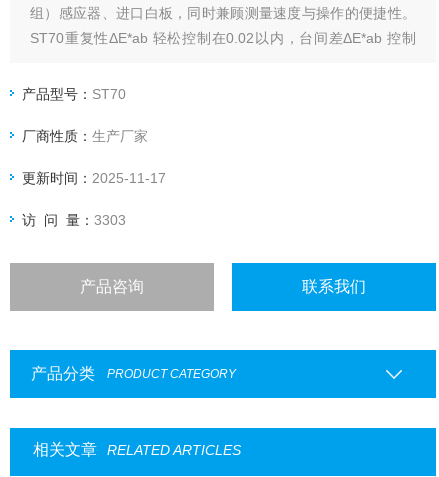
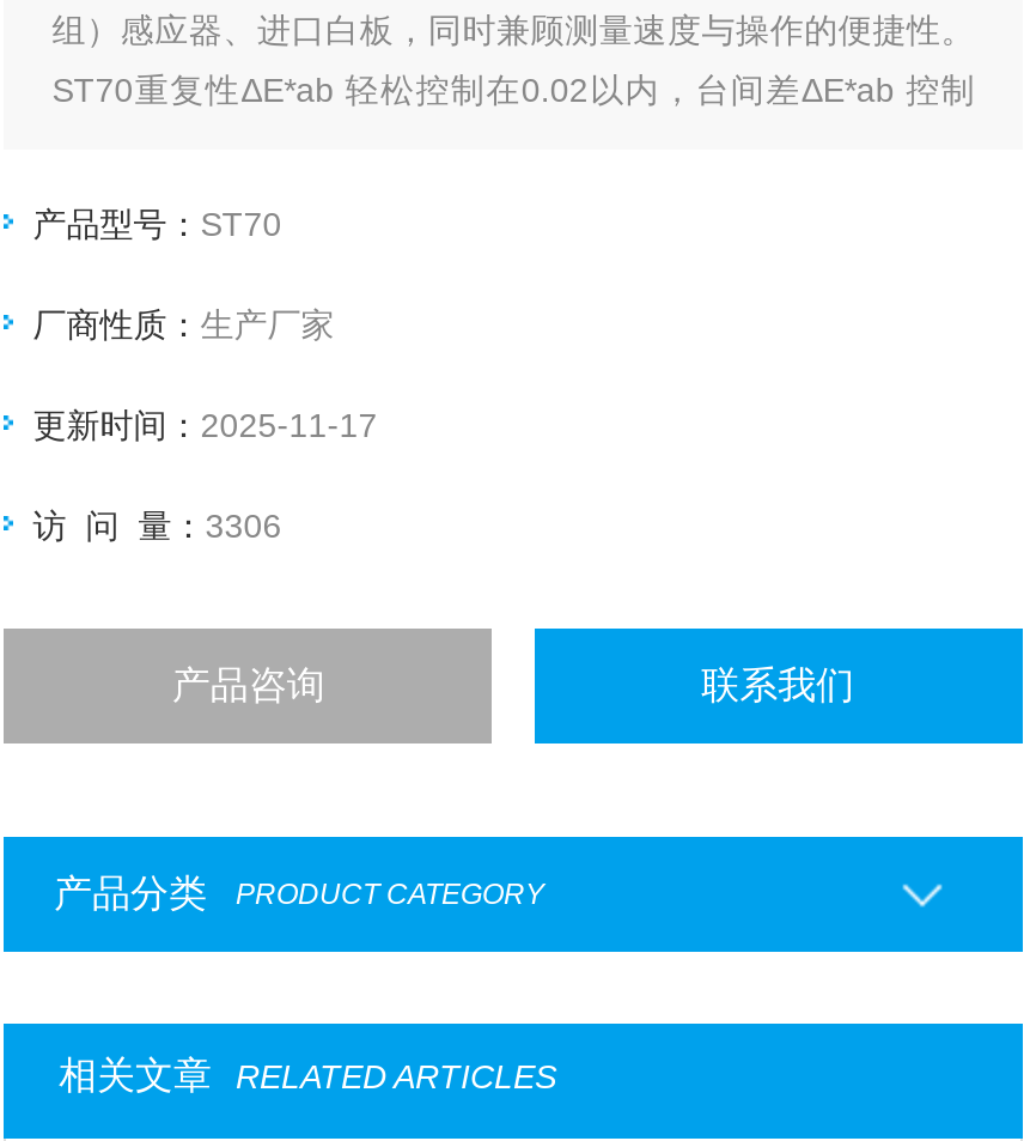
[22,212,126,228] 访 问 量：3303 -> [33,507,282,545] 访 问 量：3306

